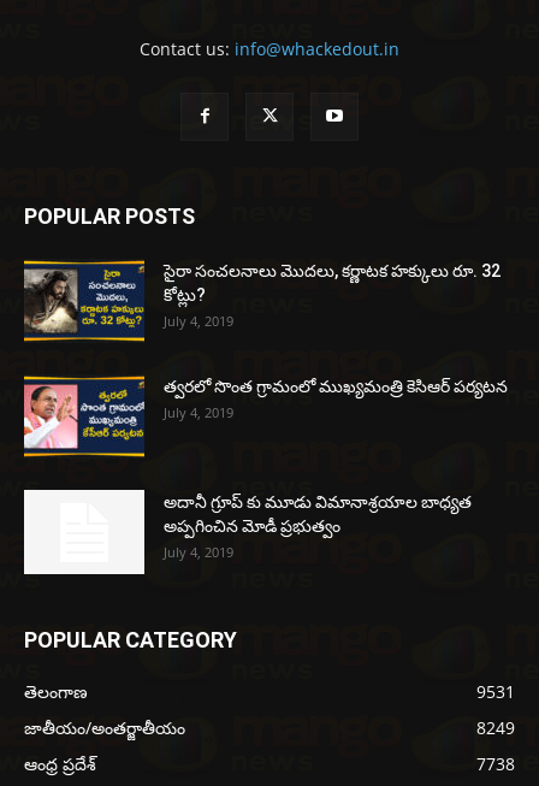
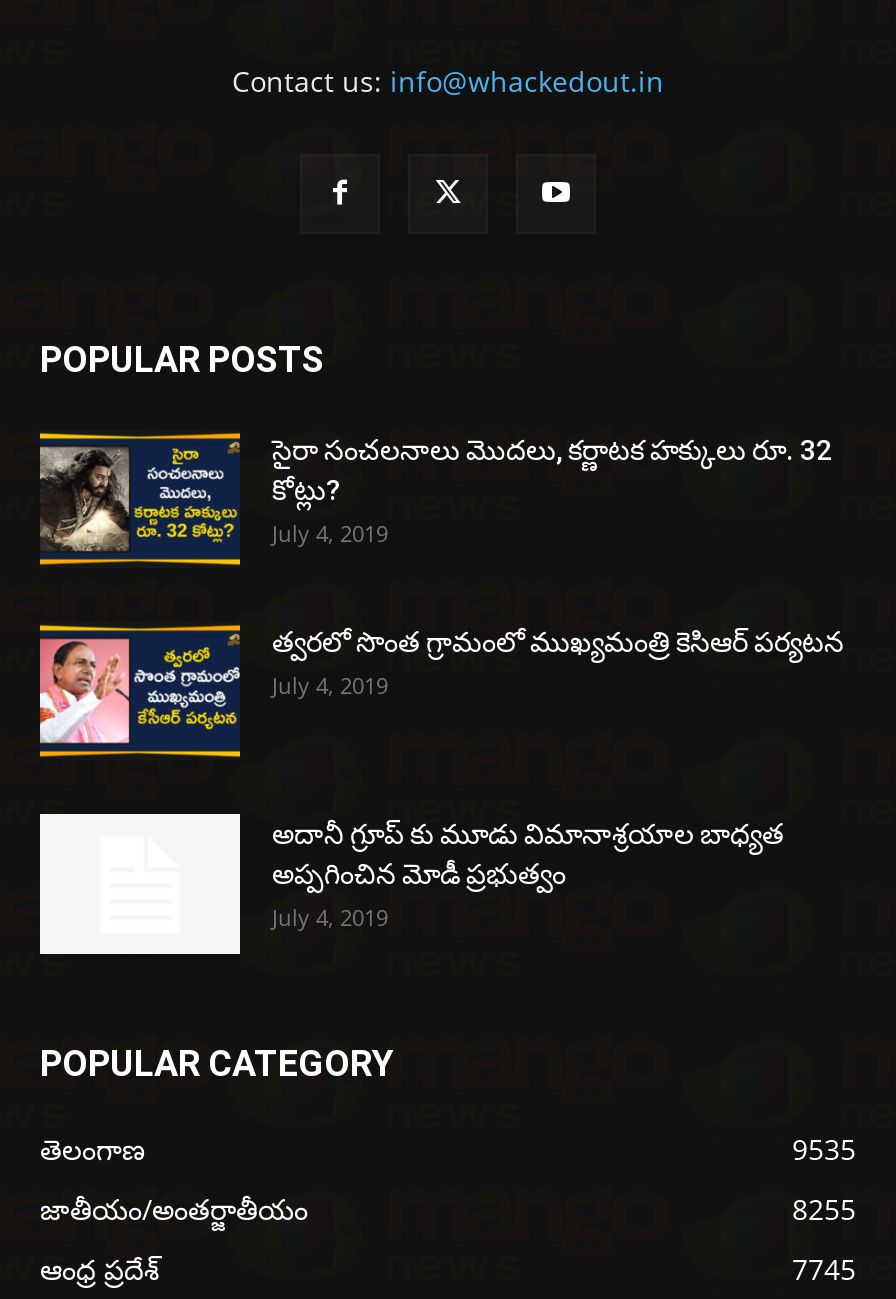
[476,680,515,703] 9531 -> [792,1130,856,1168] 9535
[476,716,515,739] 8249 -> [792,1190,856,1228] 8255
[476,753,515,775] 7738 -> [792,1250,856,1288] 7745

